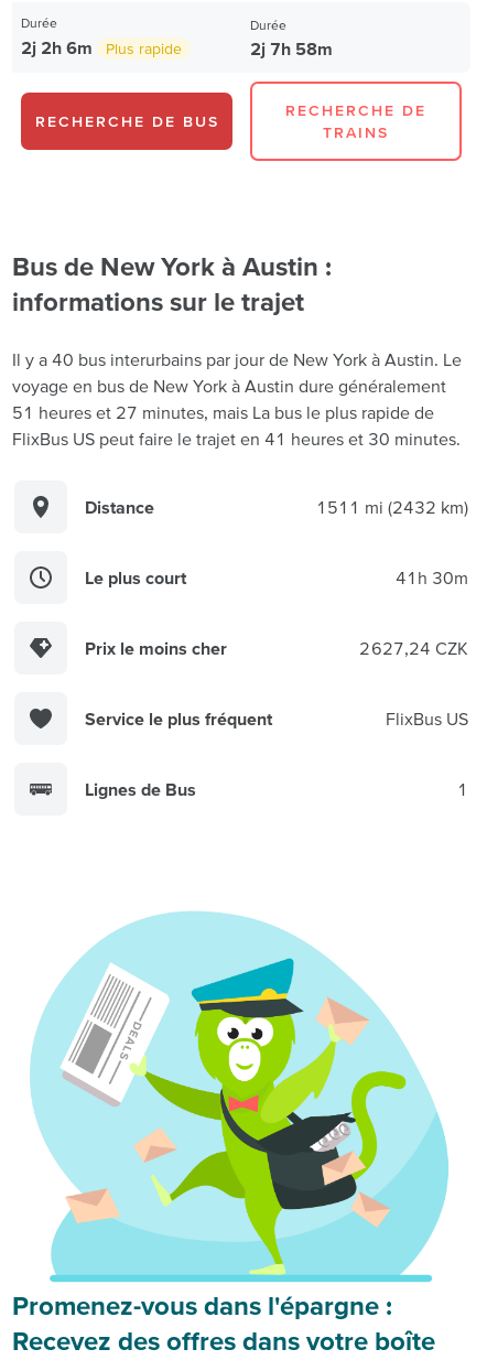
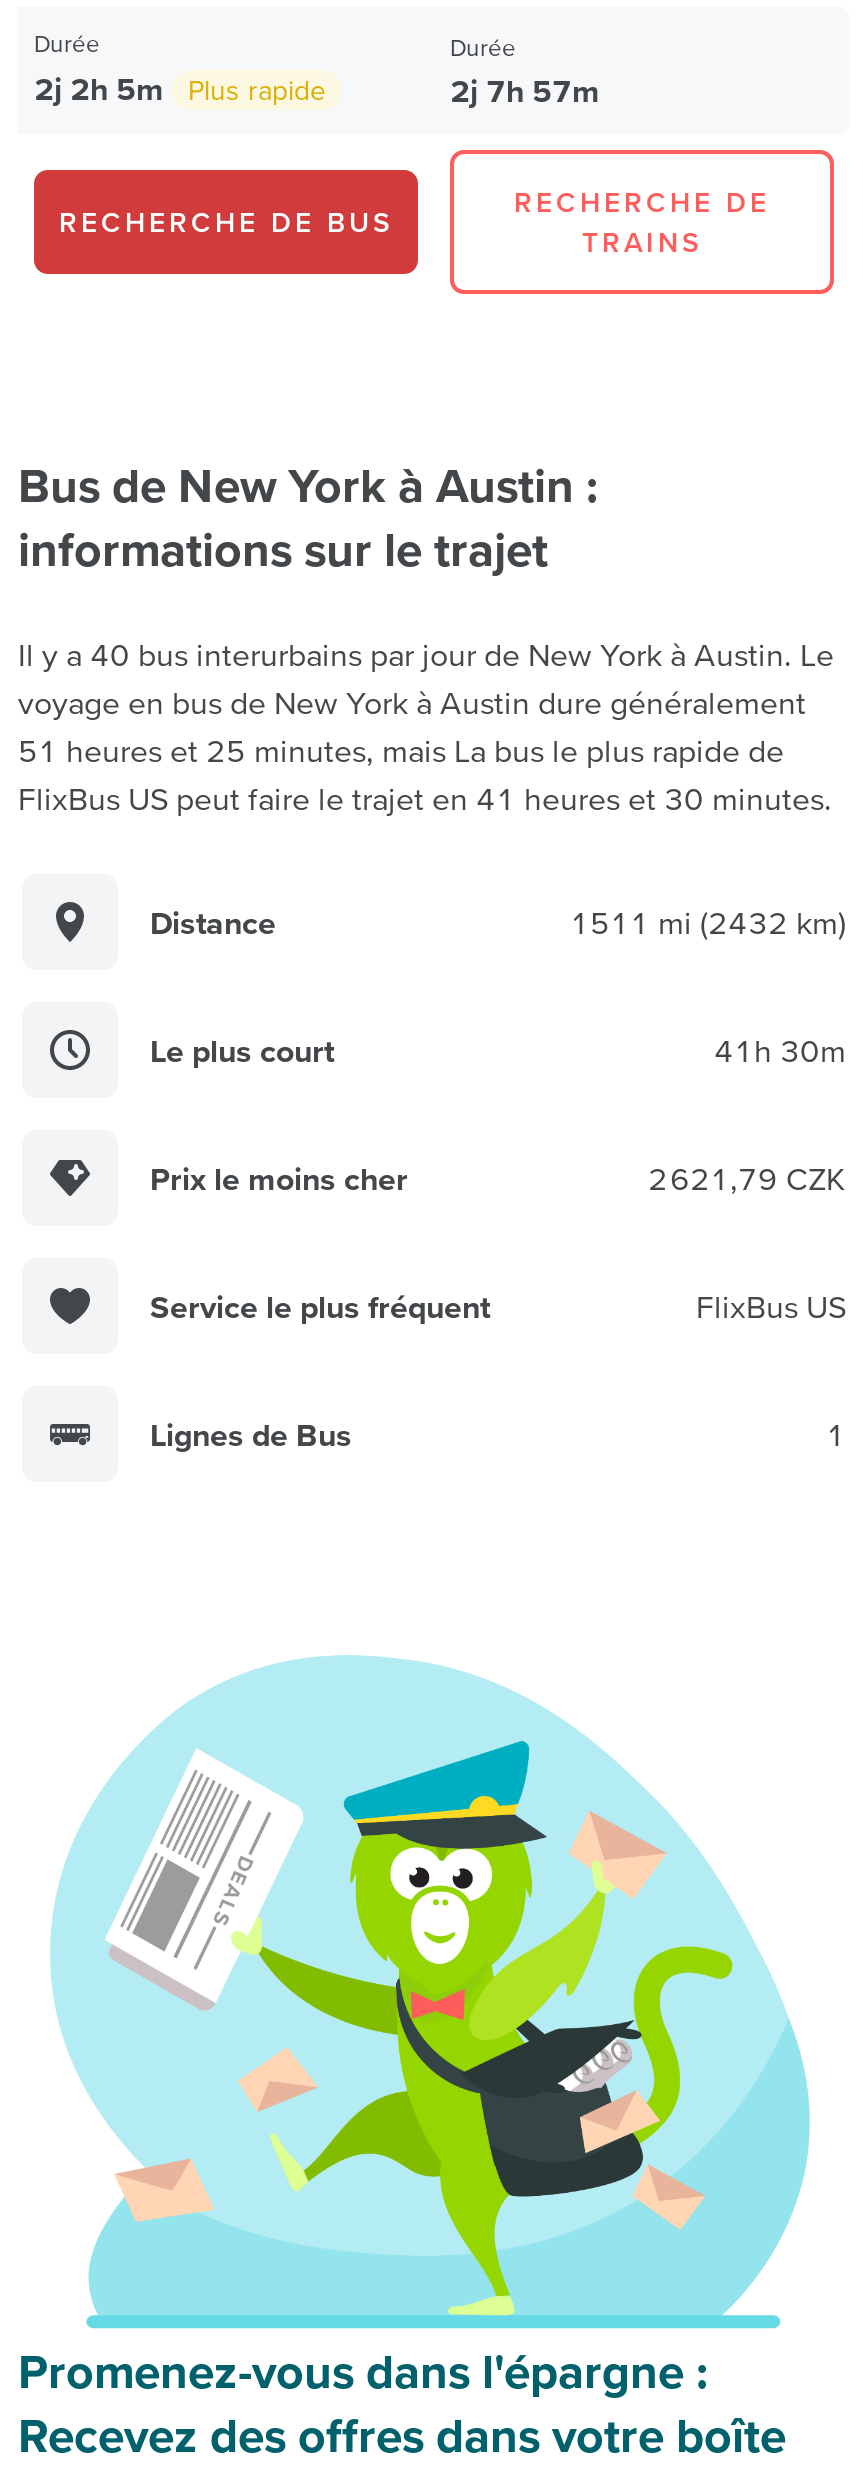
[21,37,182,57] 2j 2h 6m Plus rapide -> [34,70,326,106] 2j 2h 5m Plus rapide
[250,39,333,58] 2j 7h 58m -> [450,72,600,108] 2j 7h 57m
[12,402,434,422] 51 heures et 27 minutes, mais La bus le plus rapide de -> [18,732,784,768] 51 heures et 25 minutes, mais La bus le plus rapide de
[359,638,468,658] 2 627,24 CZK -> [648,1160,846,1196] 2 621,79 CZK

